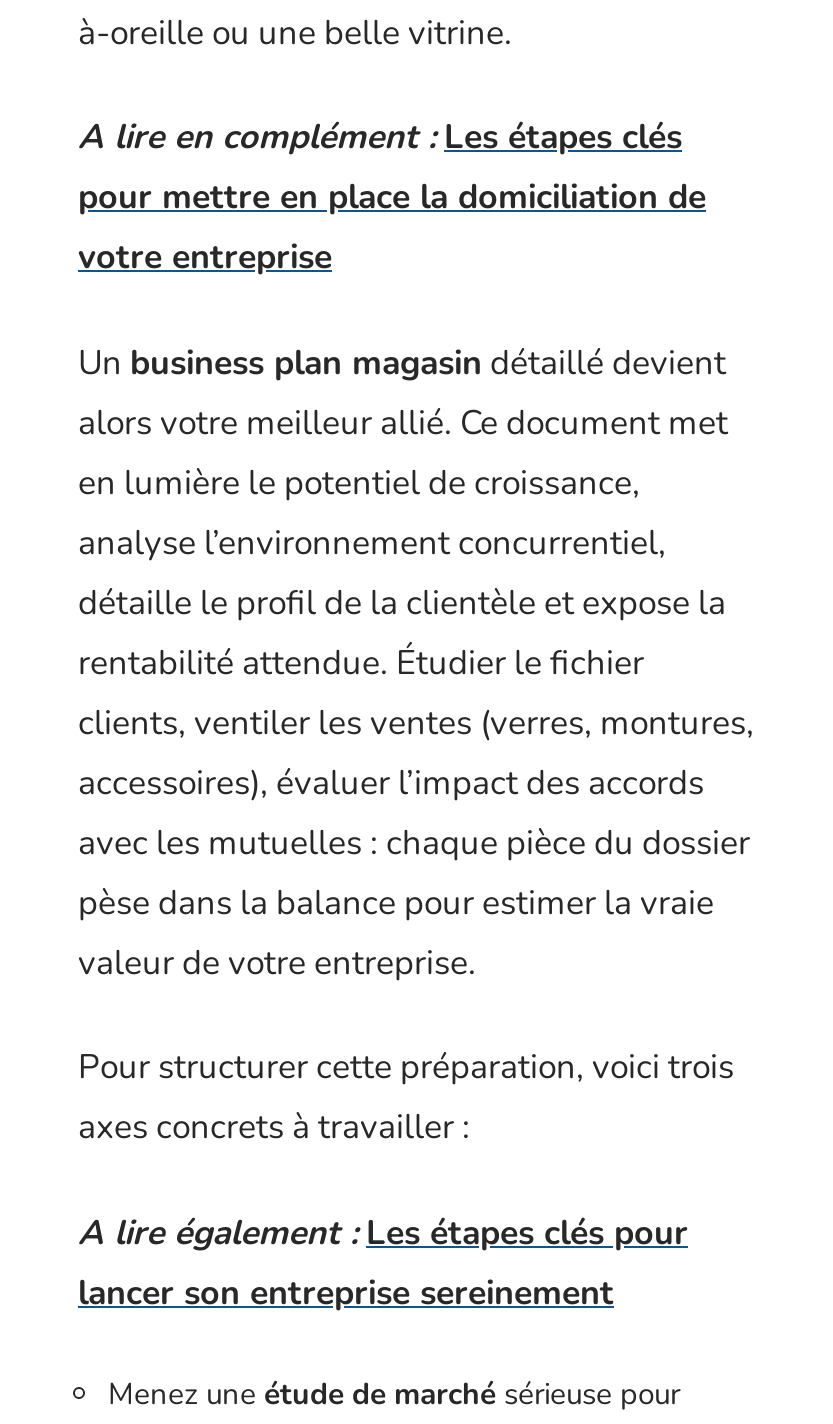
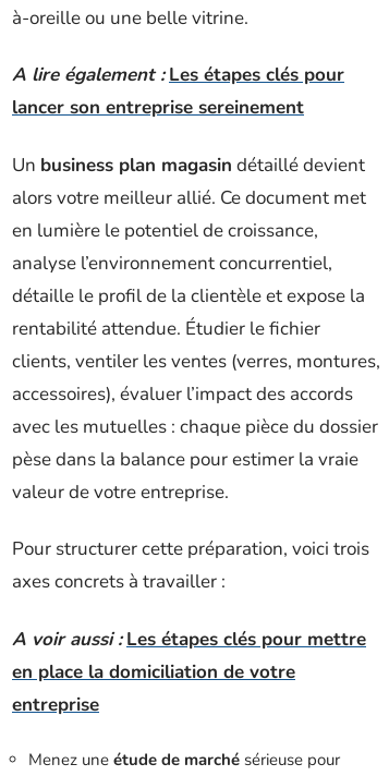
[78,114,706,280] A lire en complément : Les étapes clés | pour mettre en place la domiciliation de | votre entreprise -> none
moved [78,339,754,1150] -> [12,152,380,594]: Un business plan magasin détaillé devient | alors votre meilleur allié. Ce document met | en lumière le potentiel de croissance, | ... | Pour structurer cette préparation, voici trois | axes concrets à travailler :
none -> [12,626,366,717] A voir aussi : Les étapes clés pour mettre | en place la domiciliation de votre | entreprise
moved [78,1209,688,1315] -> [12,62,344,120]: A lire également : Les étapes clés pour | lancer son entreprise sereinement

